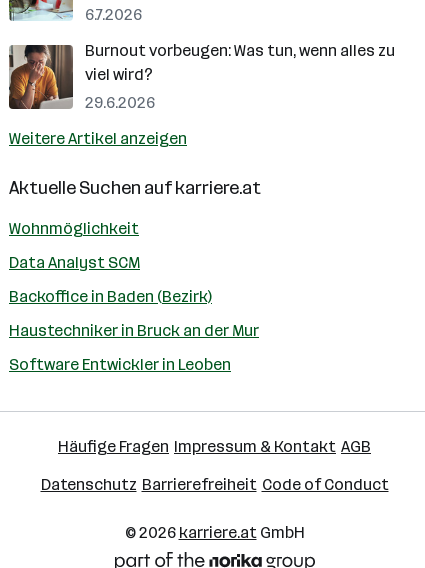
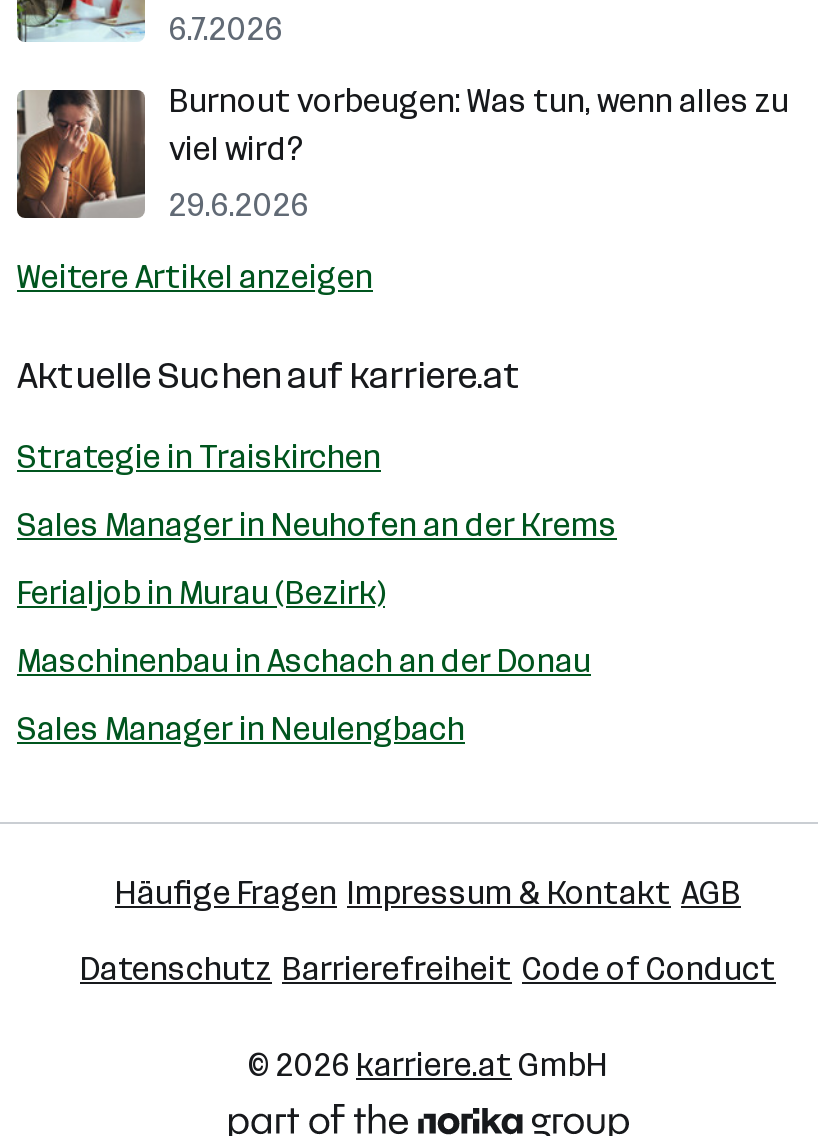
[9,219,139,238] Wohnmöglichkeit -> [17,438,381,476] Strategie in Traiskirchen
[9,253,140,272] Data Analyst SCM -> [17,506,617,544] Sales Manager in Neuhofen an der Krems
[9,287,212,306] Backoffice in Baden (Bezirk) -> [17,574,385,612] Ferialjob in Murau (Bezirk)
[9,321,259,340] Haustechniker in Bruck an der Mur -> [17,642,591,680] Maschinenbau in Aschach an der Donau
[9,355,231,374] Software Entwickler in Leoben -> [17,710,465,748] Sales Manager in Neulengbach

